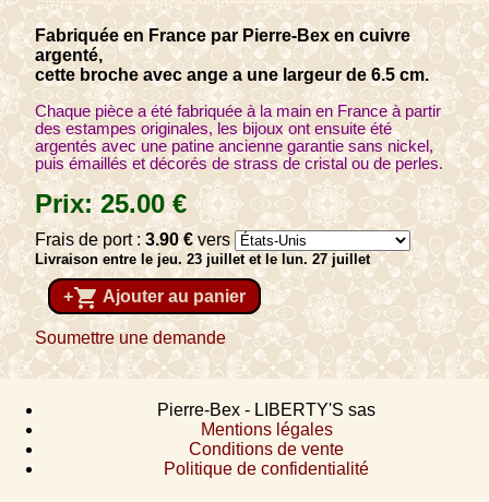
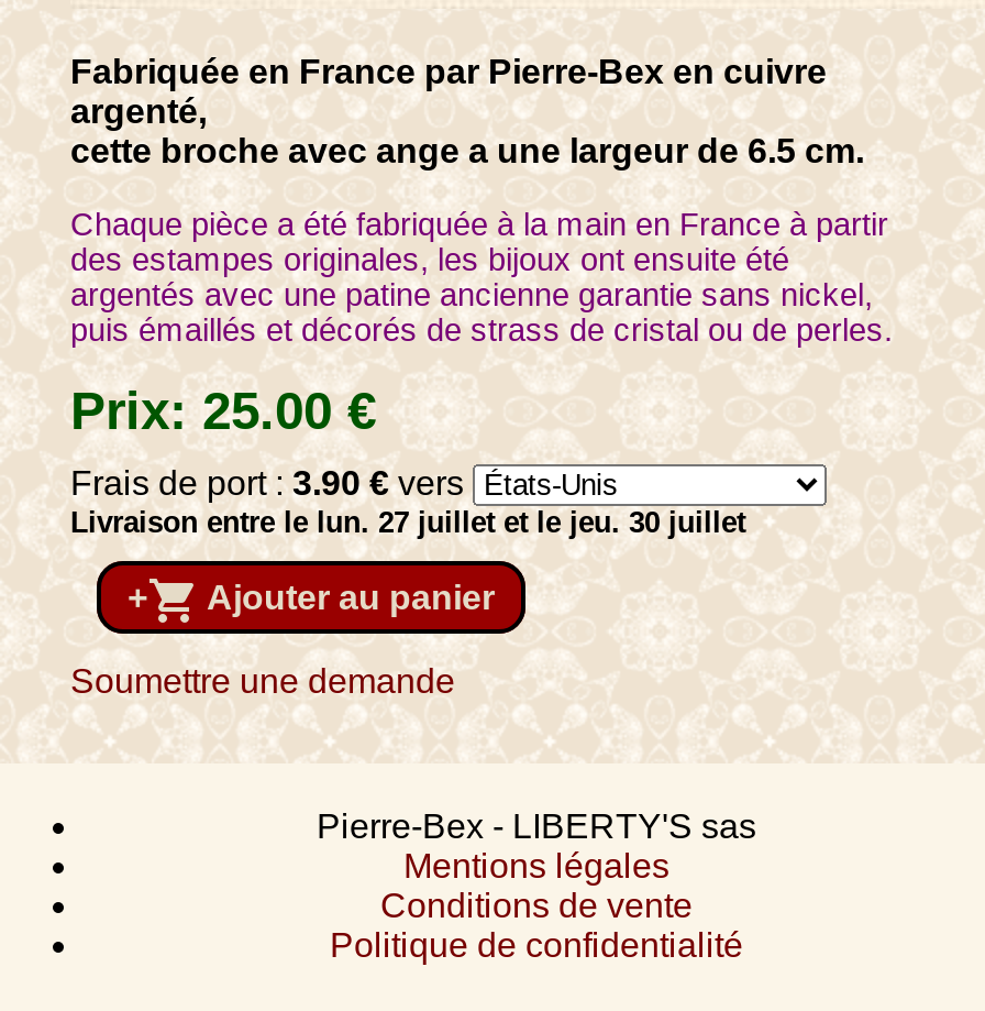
[35,251,370,267] Livraison entre le jeu. 23 juillet et le lun. 27 juillet -> [70,506,745,539] Livraison entre le lun. 27 juillet et le jeu. 30 juillet

